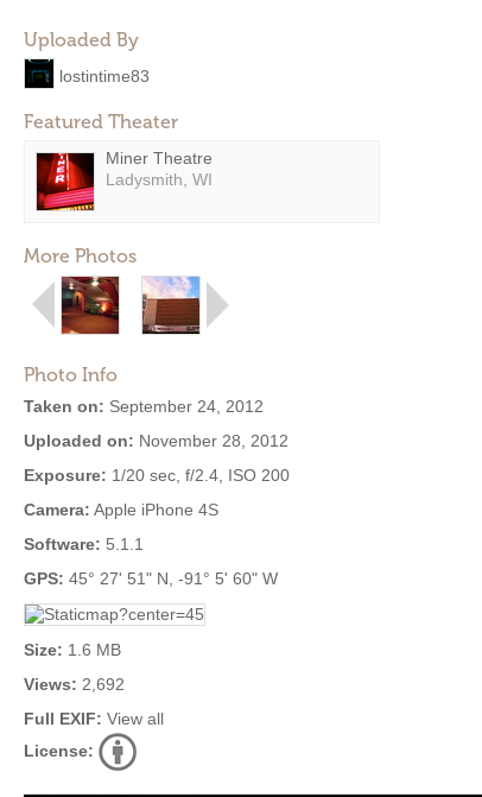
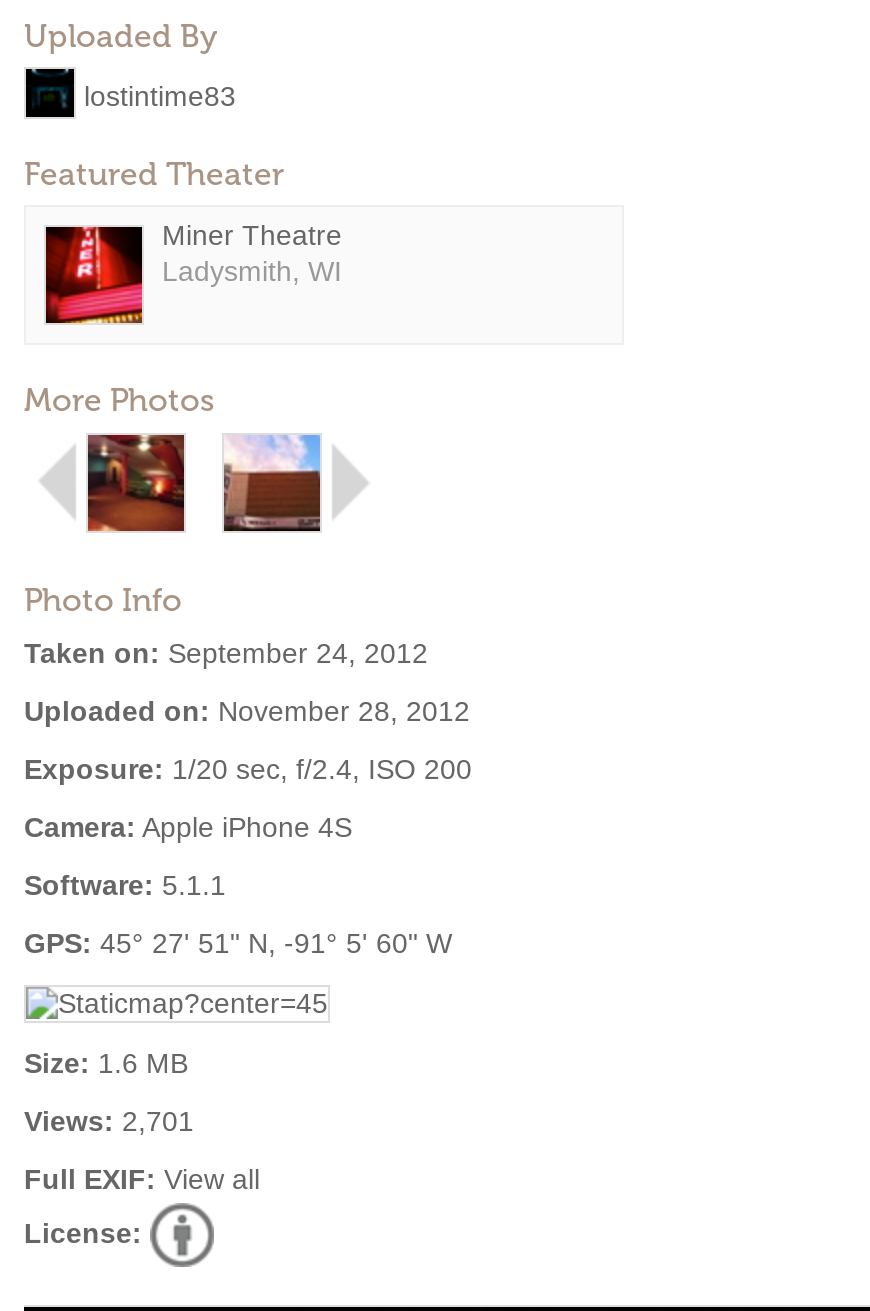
[24,675,125,694] Views: 2,692 -> [24,1105,194,1137] Views: 2,701

